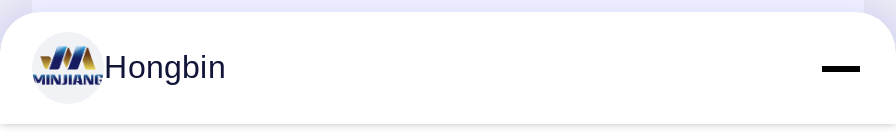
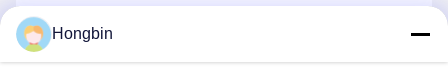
[32,36,98,104] [image] -> [16,16,49,53] [image]

